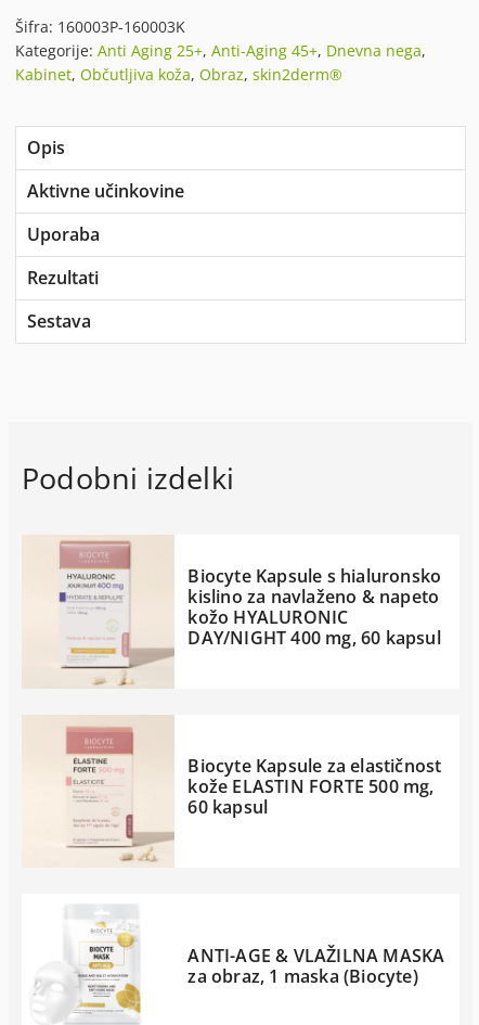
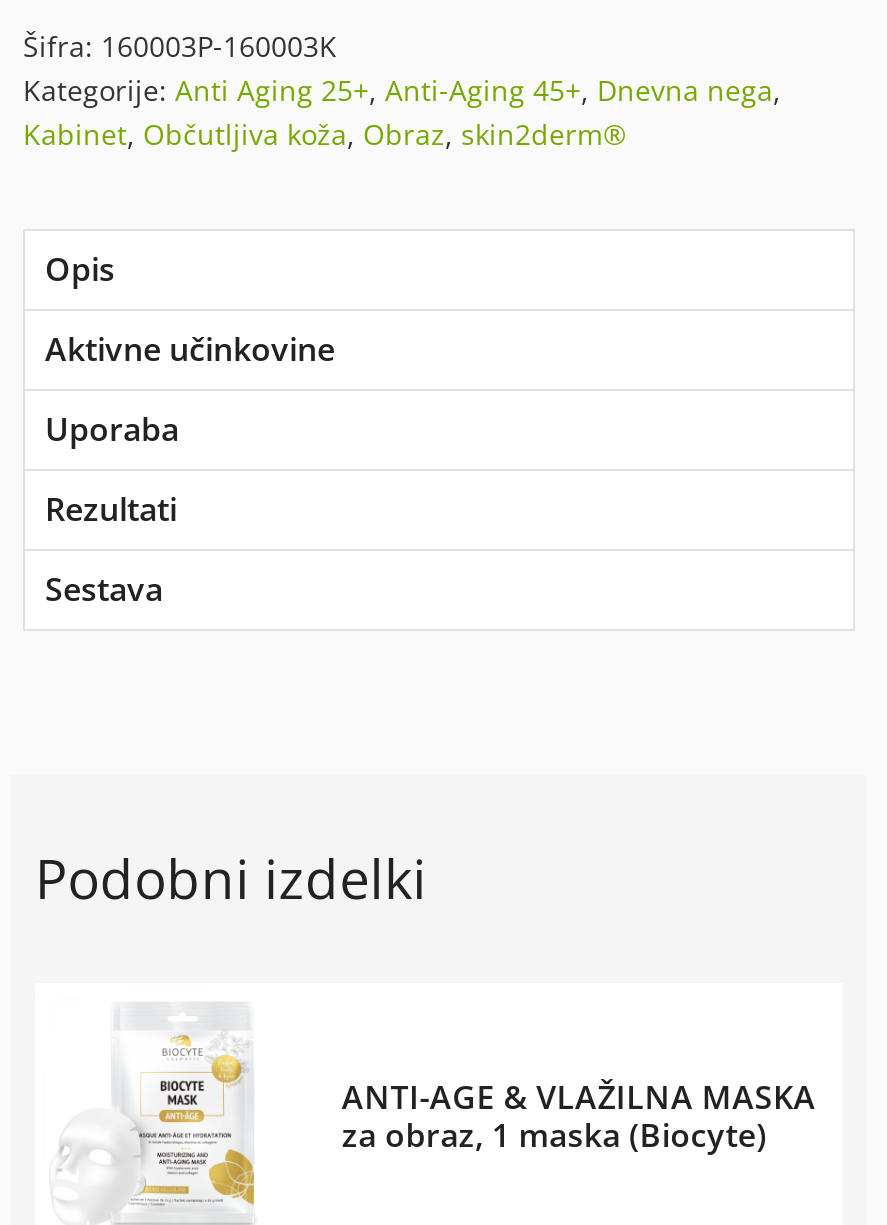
[22,535,441,690] [image] | Biocyte Kapsule s hialuronsko | kislino za navlaženo & napeto | kožo HYALURONIC | DAY/NIGHT 400 mg, 60 kapsul -> none
[22,715,442,867] [image] | Biocyte Kapsule za elastičnost | kože ELASTIN FORTE 500 mg, | 60 kapsul -> none

